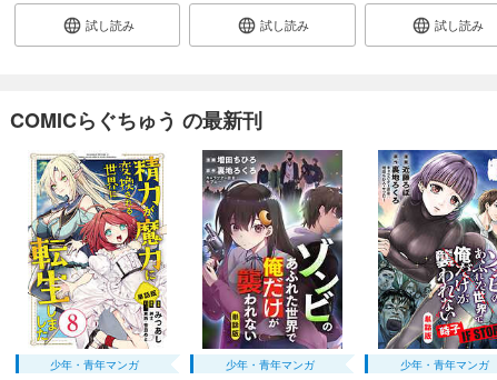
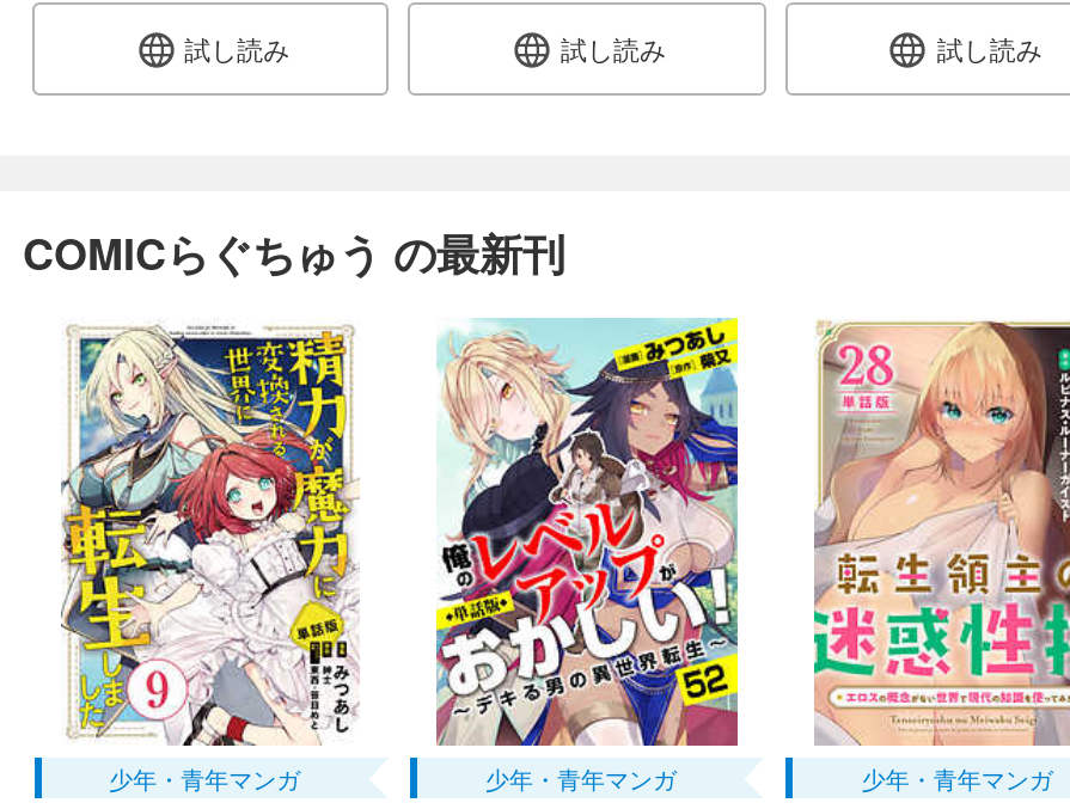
[201,149,344,350] [image] -> [434,315,740,748] [image]
[377,149,494,350] [image] -> [812,318,1063,746] [image]

